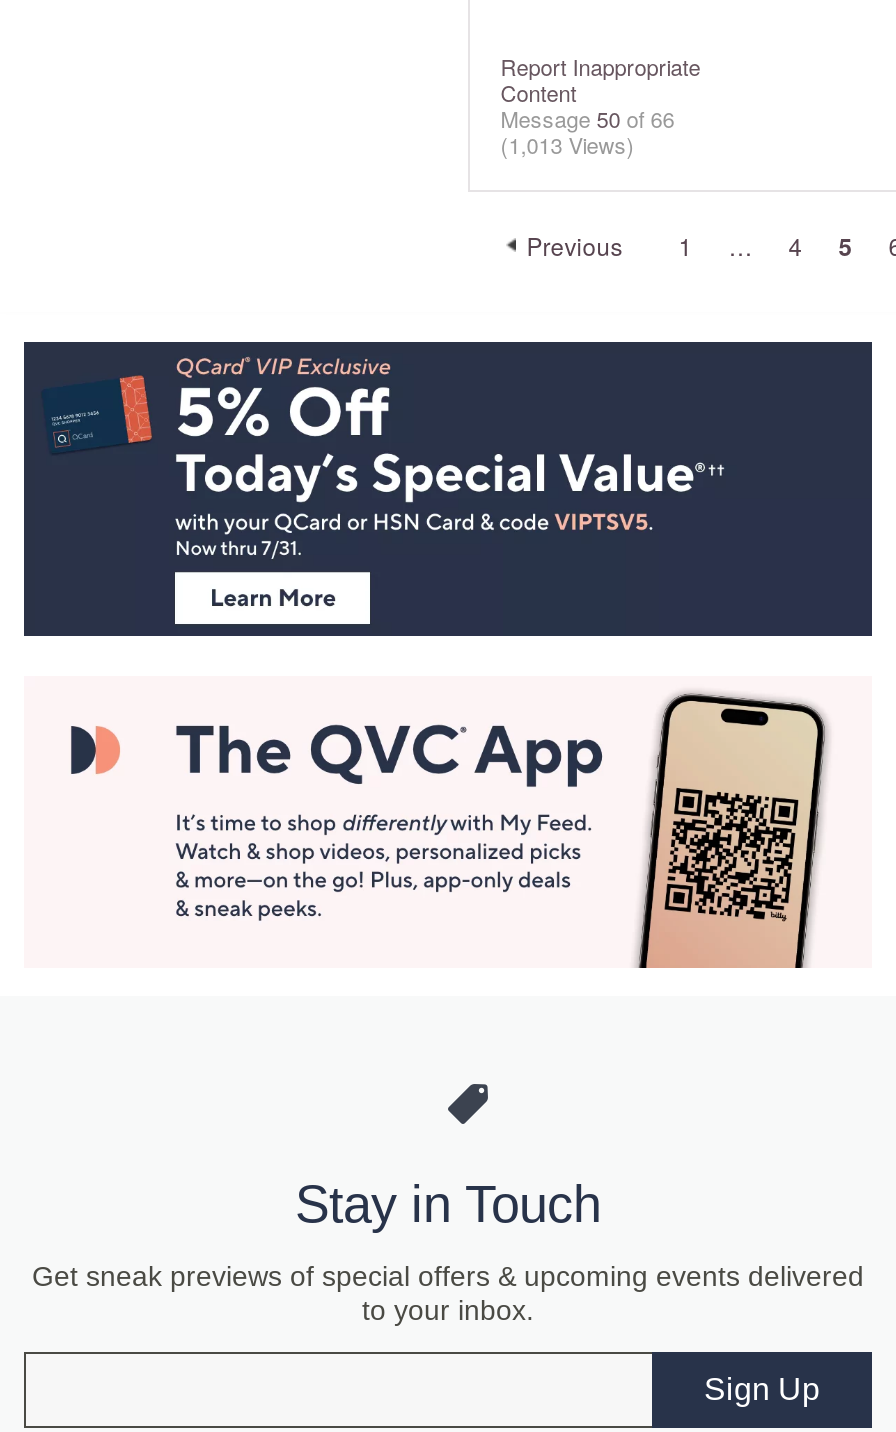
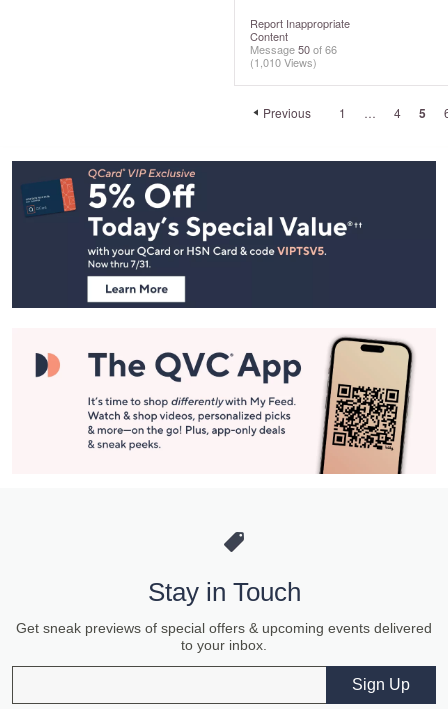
[500,129,634,161] (1,013 Views) -> [250,54,317,70] (1,010 Views)

